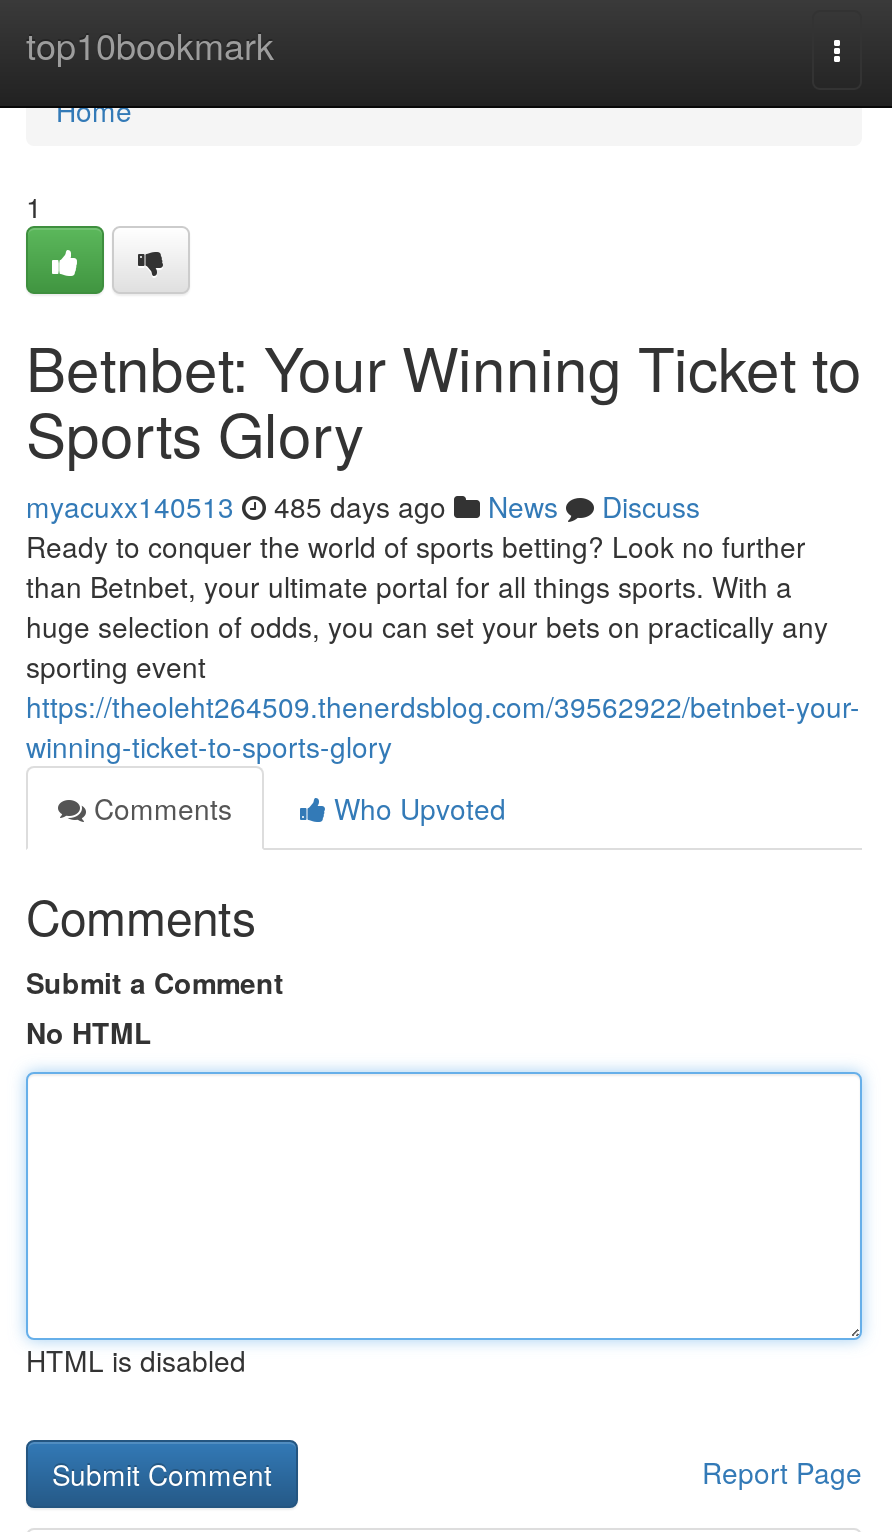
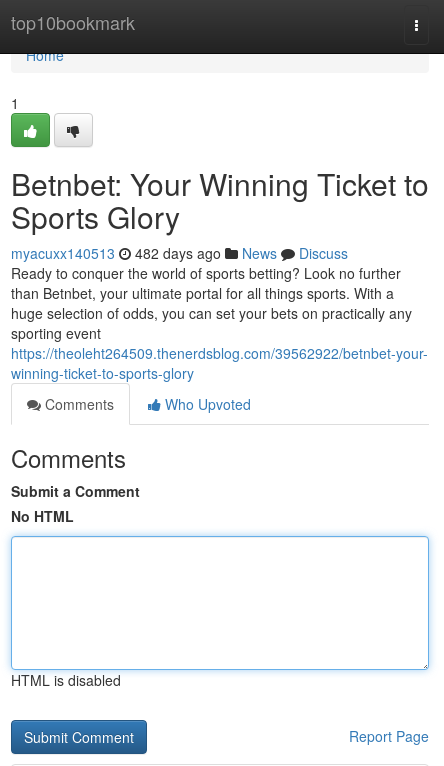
[26,486,700,526] myacuxx140513 485 days ago News Discuss -> [11,243,348,263] myacuxx140513 482 days ago News Discuss

